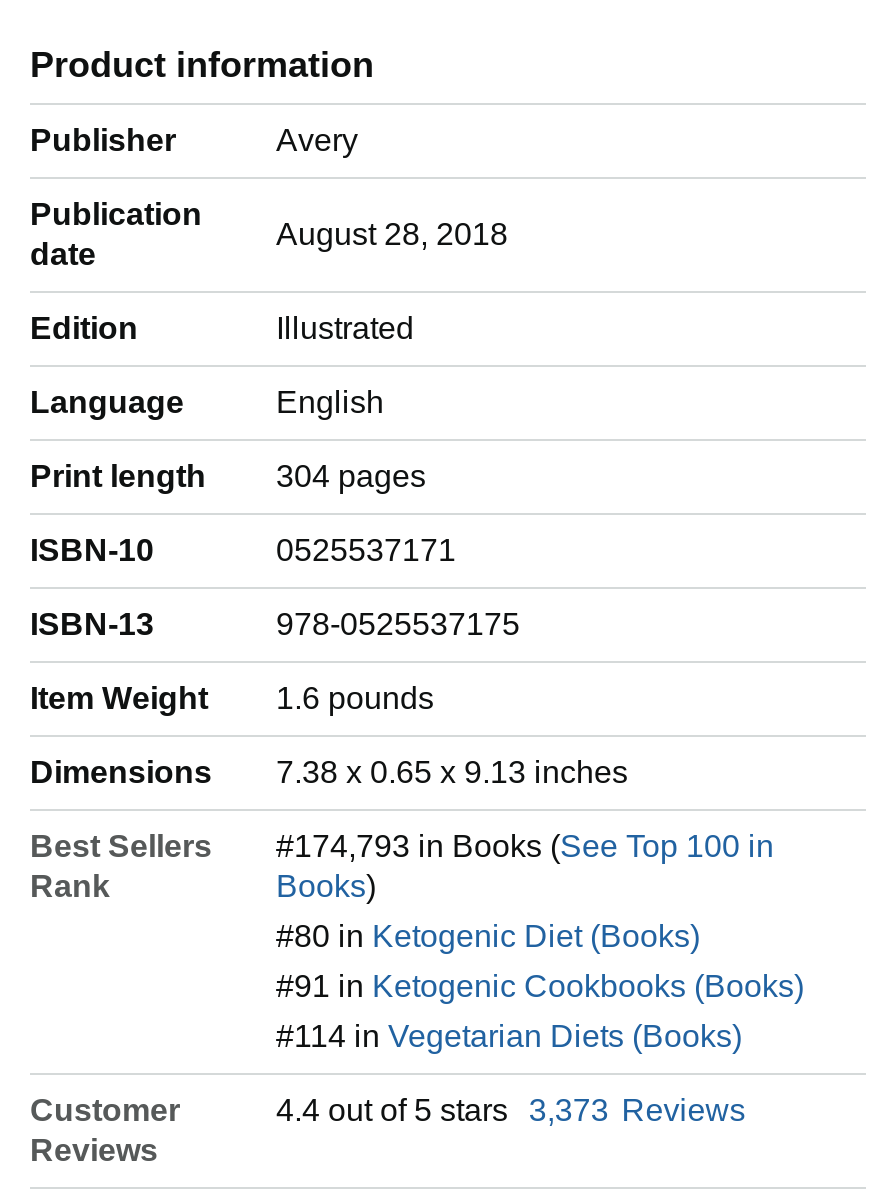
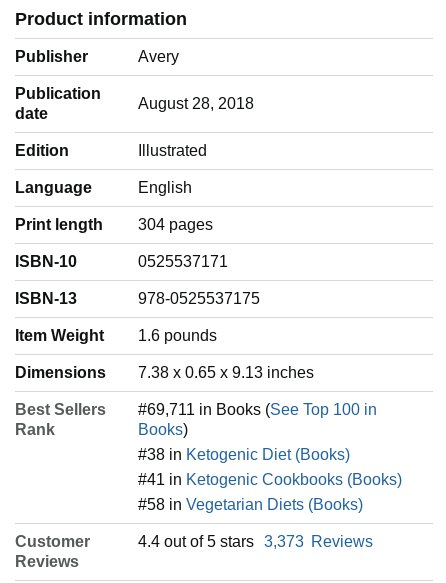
[276,829,774,863] #174,793 in Books (See Top 100 in -> [138,401,377,418] #69,711 in Books (See Top 100 in
[276,919,700,953] #80 in Ketogenic Diet (Books) -> [138,446,350,463] #38 in Ketogenic Diet (Books)
[276,969,804,1003] #91 in Ketogenic Cookbooks (Books) -> [138,471,402,488] #41 in Ketogenic Cookbooks (Books)
[276,1019,742,1053] #114 in Vegetarian Diets (Books) -> [138,496,363,513] #58 in Vegetarian Diets (Books)

